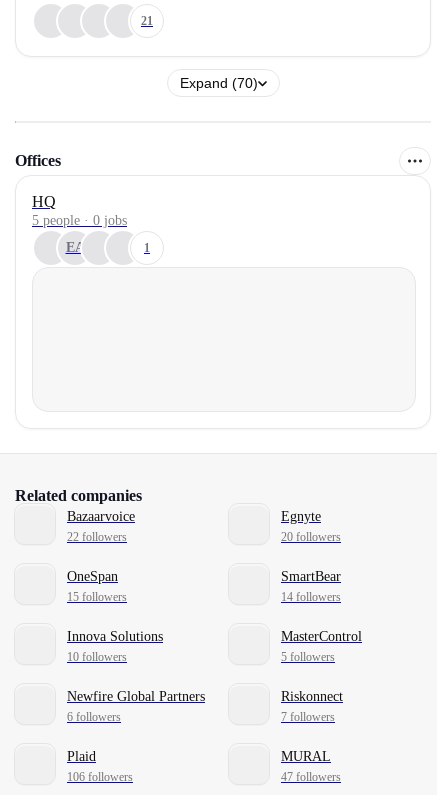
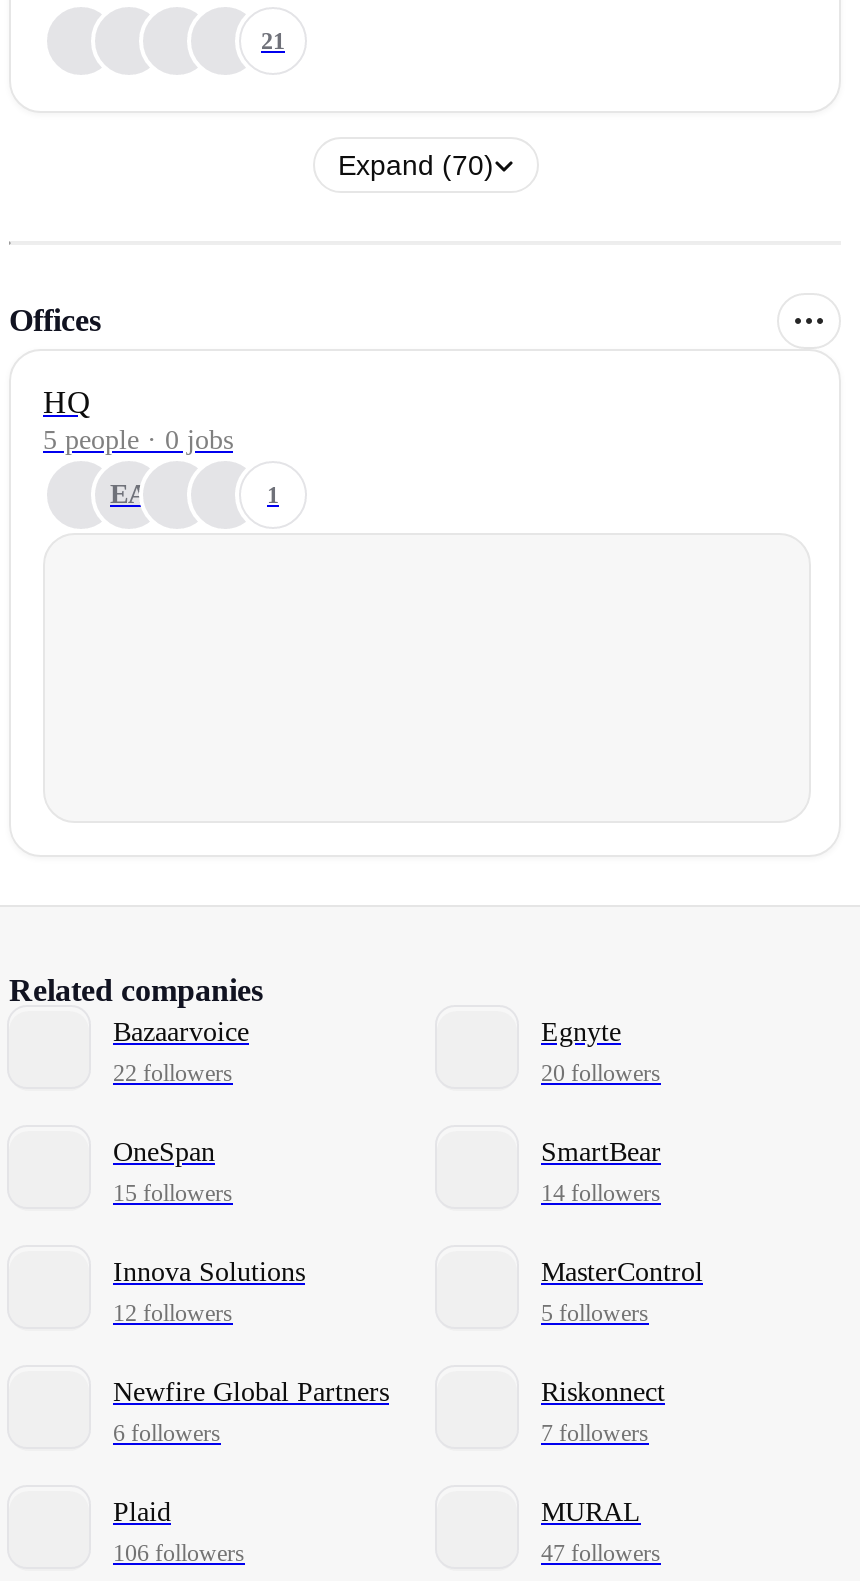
[67,650,127,664] 10 followers -> [113,1299,233,1327] 12 followers

